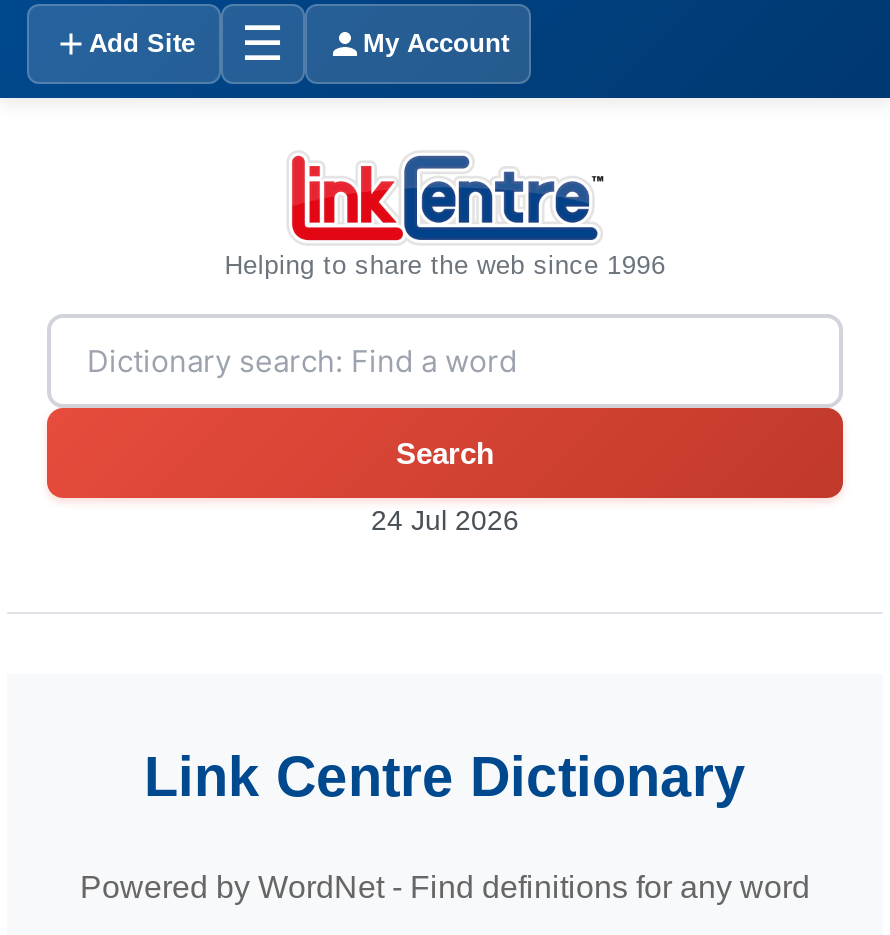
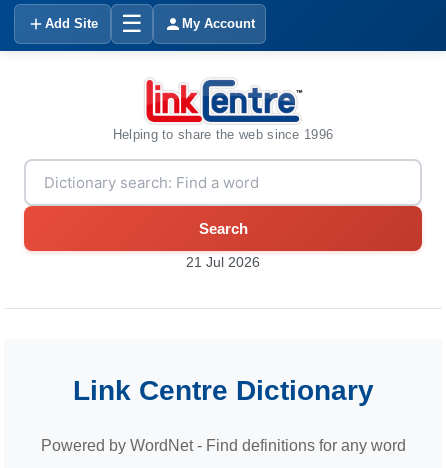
[371,504,519,536] 24 Jul 2026 -> [186,254,260,270] 21 Jul 2026

